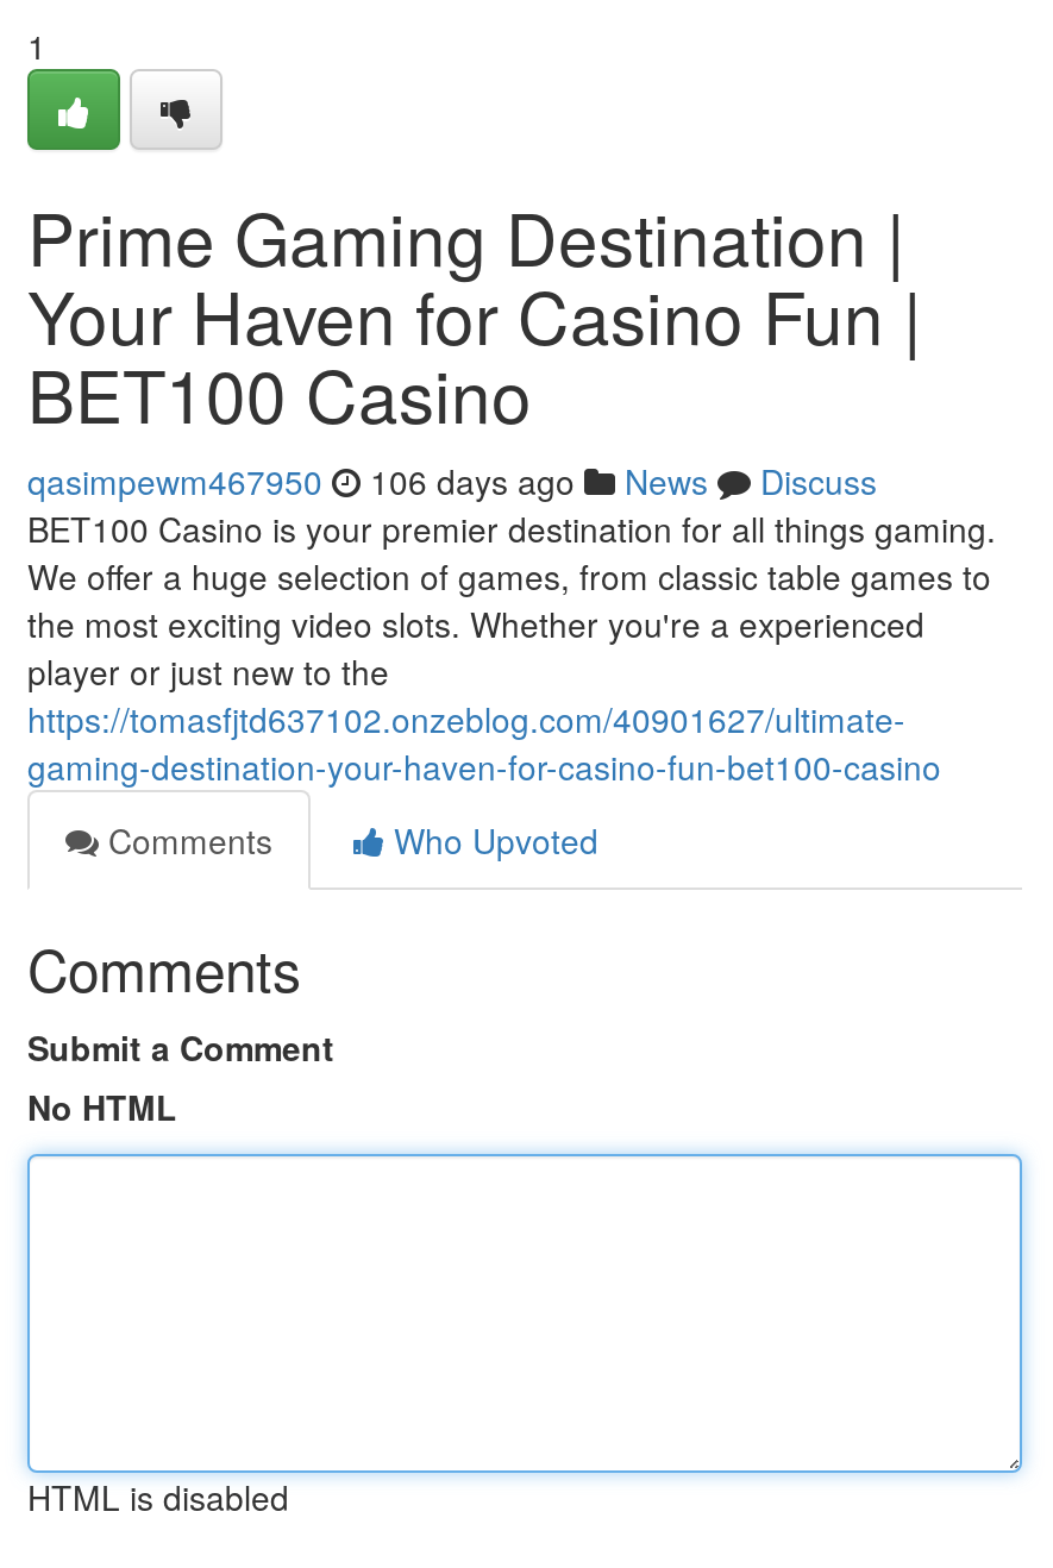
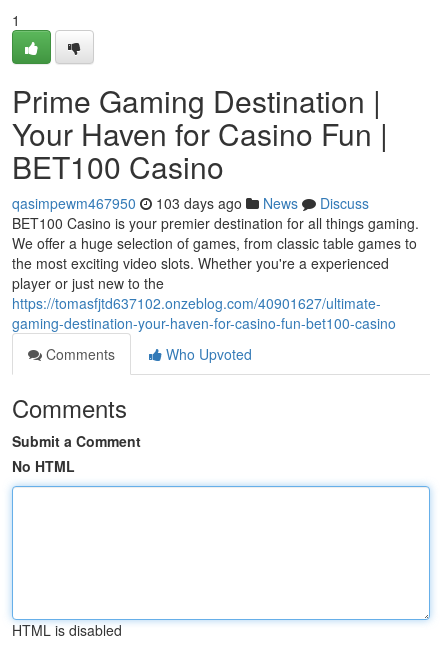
[27,457,877,504] qasimpewm467950 106 days ago News Discuss -> [12,193,369,213] qasimpewm467950 103 days ago News Discuss

